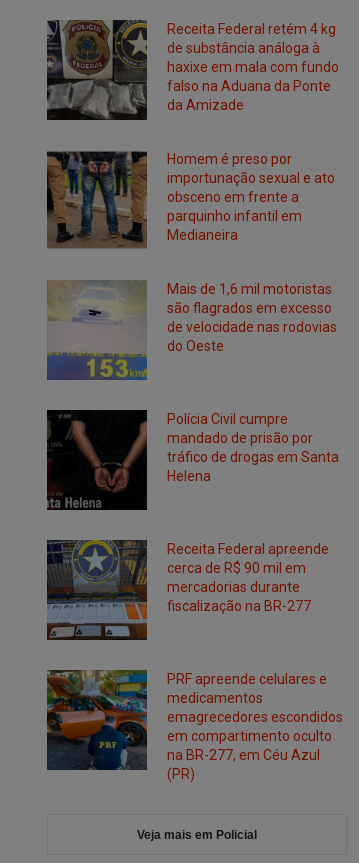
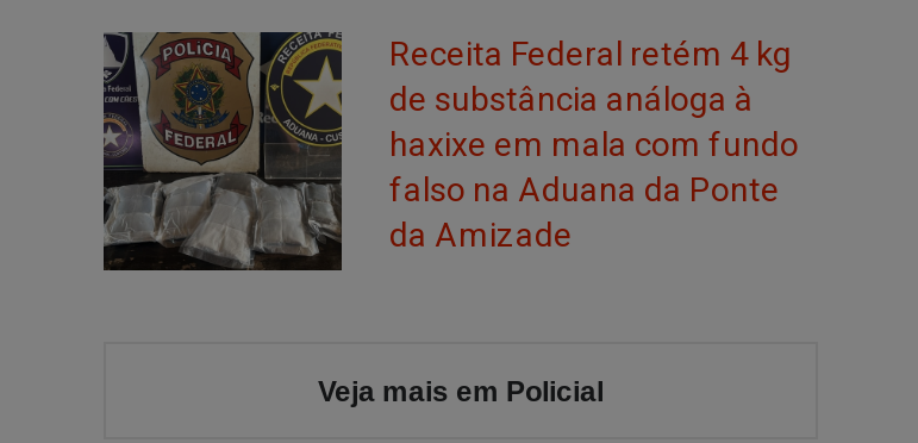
[46,150,337,354] [image] | Homem é preso por | importunação sexual e ato | obsceno em frente a | parquinho infantil em | Medianeira | Mais de 1,6 mil motoristas | são flagrados em excesso | de velocidade nas rodovias | do Oeste -> none
[46,280,148,381] [image] -> none
[46,409,339,511] [image] | Polícia Civil cumpre | mandado de prisão por | tráfico de drogas em Santa | Helena -> none
[46,539,329,641] [image] | Receita Federal apreende | cerca de R$ 90 mil em | mercadorias durante | fiscalização na BR-277 -> none
[46,669,343,782] [image] | PRF apreende celulares e | medicamentos | emagrecedores escondidos | em compartimento oculto | na BR-277, em Céu Azul | (PR) -> none

